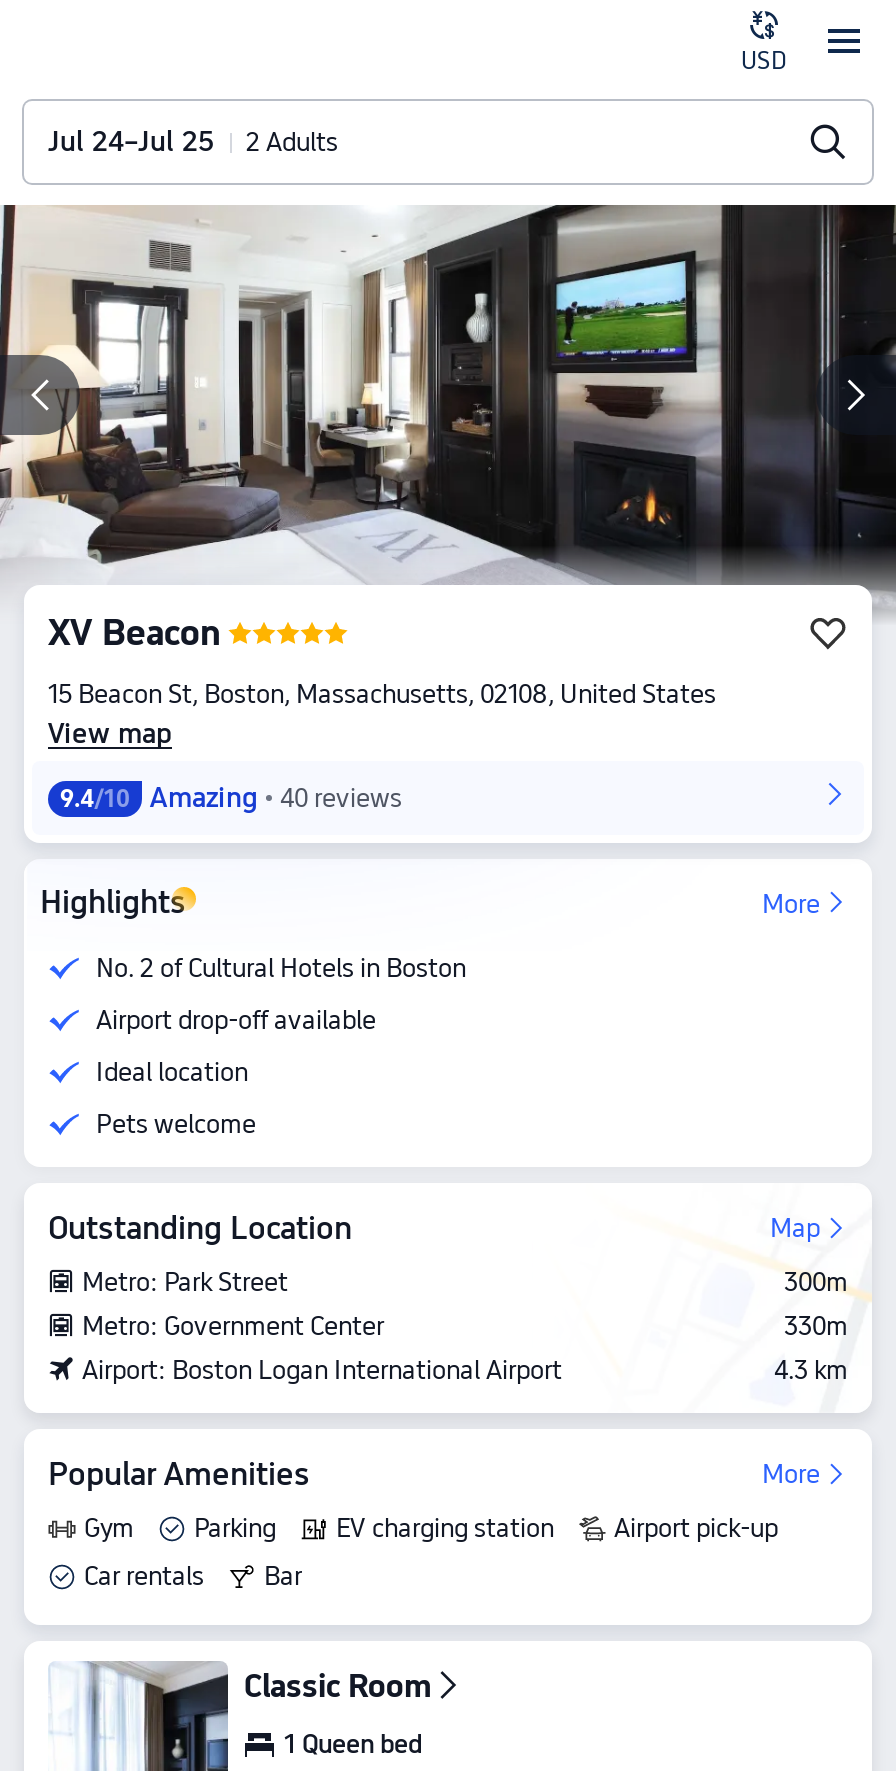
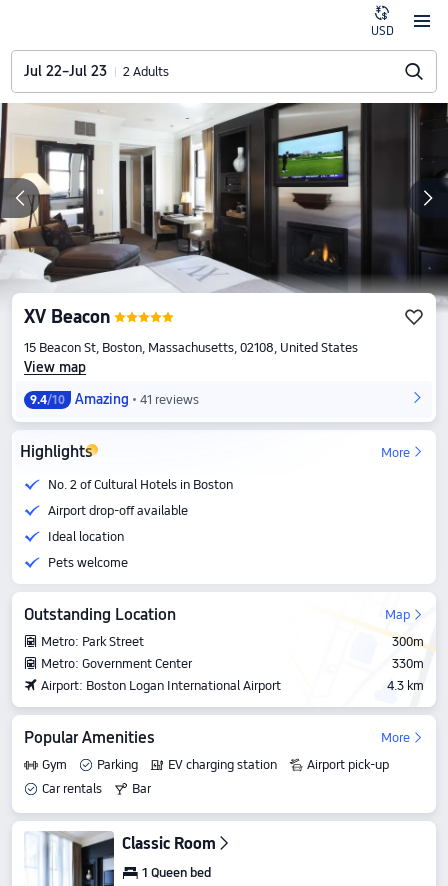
[48,125,338,157] Jul 24–Jul 25 2 Adults -> [24,63,169,79] Jul 22–Jul 23 2 Adults
[60,781,402,813] 9.4/10 Amazing 40 reviews -> [30,391,199,407] 9.4/10 Amazing 41 reviews

